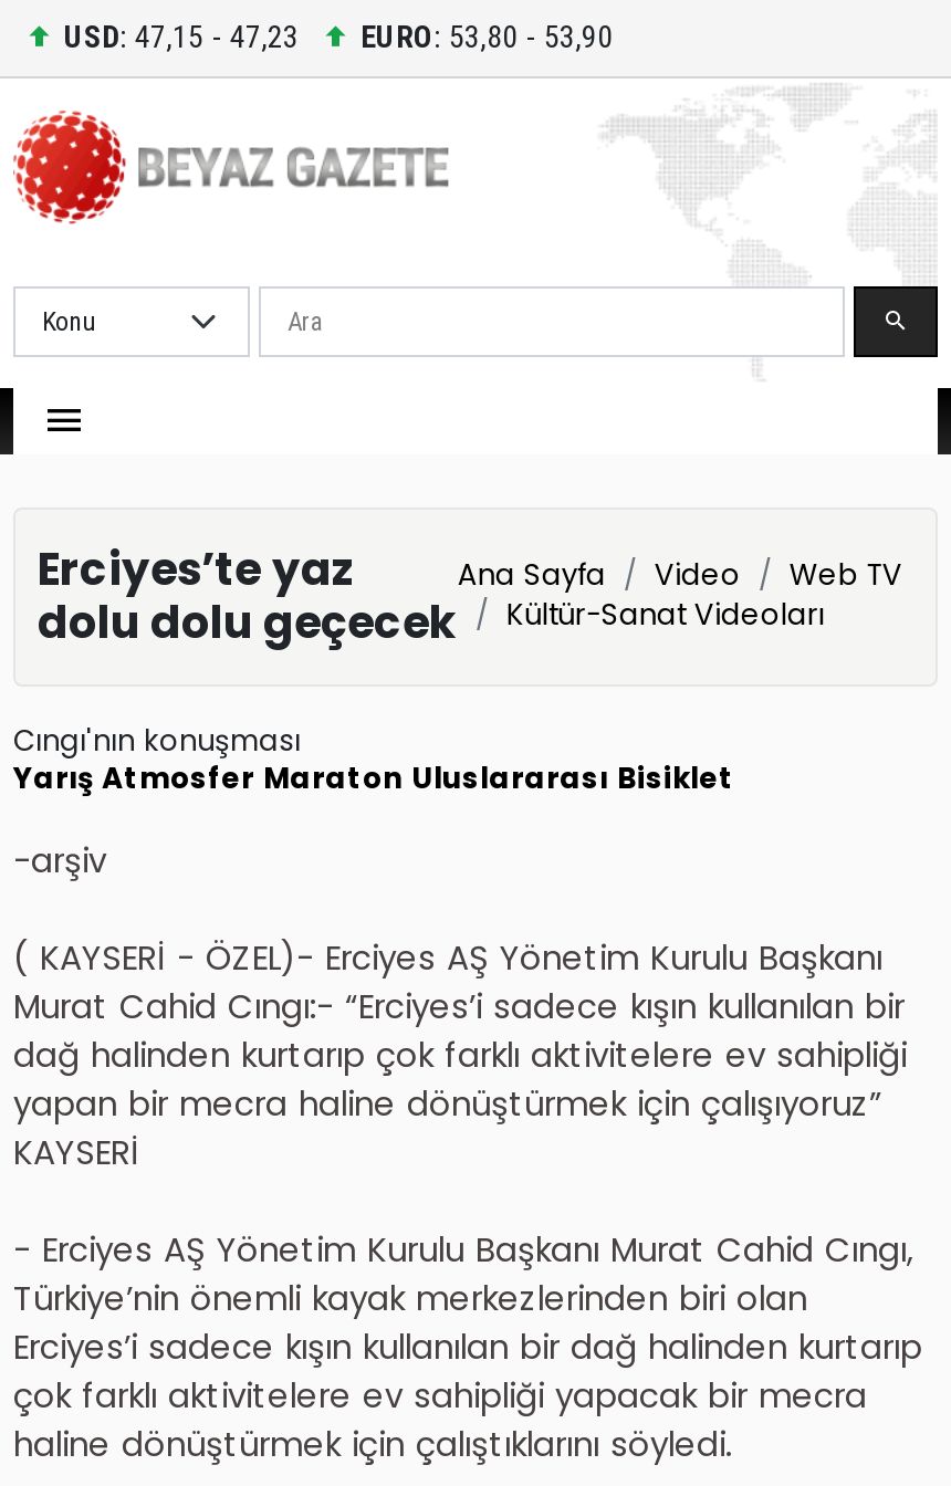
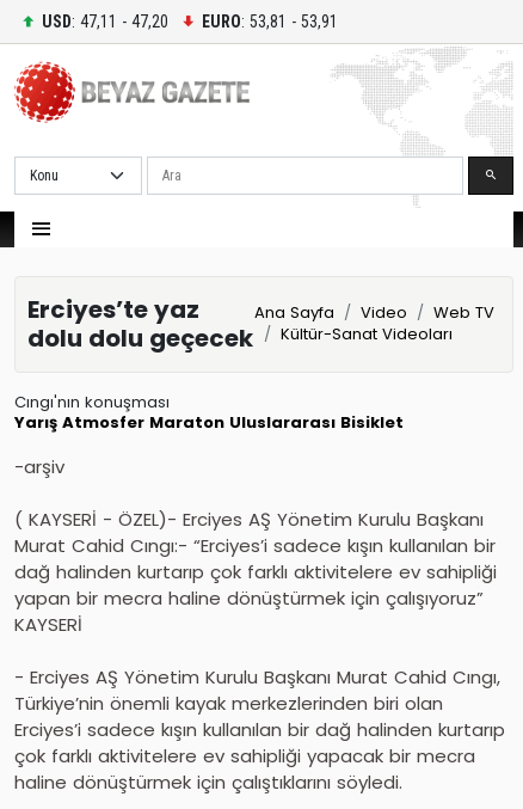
[64,18,299,53] USD: 47,15 - 47,23 -> [42,11,168,30] USD: 47,11 - 47,20
[360,18,613,53] EURO: 53,80 - 53,90 -> [202,11,338,30] EURO: 53,81 - 53,91

